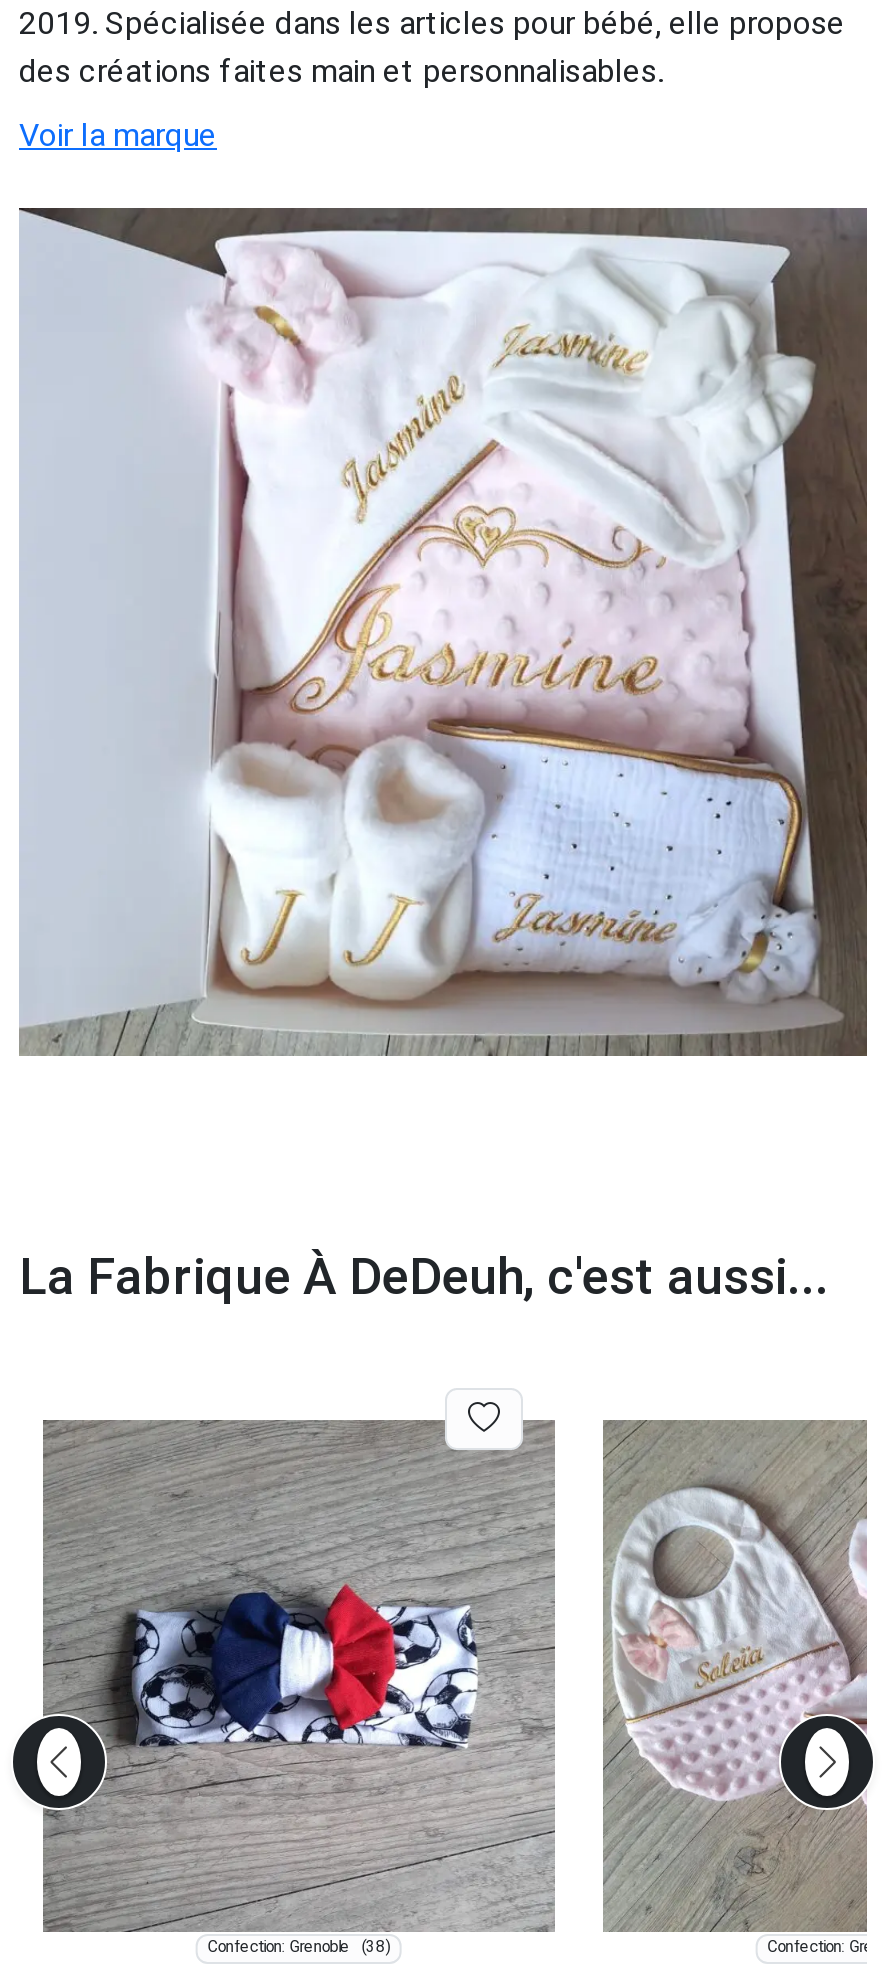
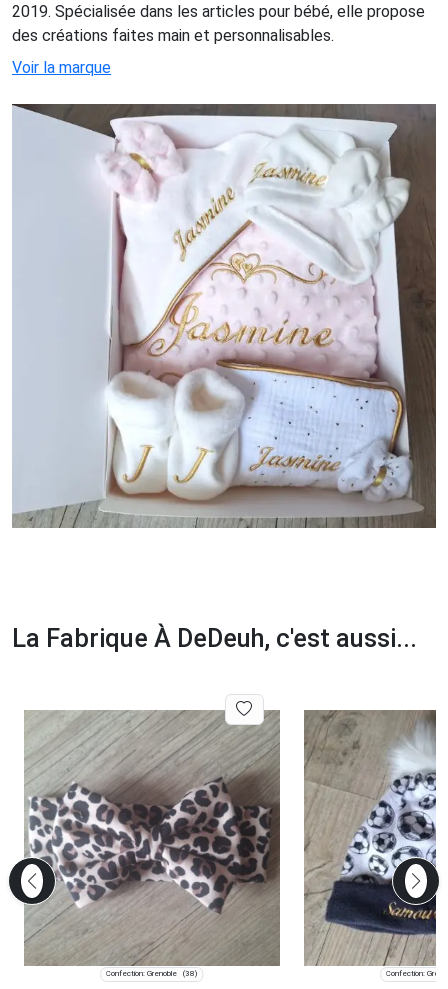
[43,1420,555,1932] [image] -> [24,710,280,966] [image]
[603,1420,869,1930] [image] -> [304,711,437,966] [image]

